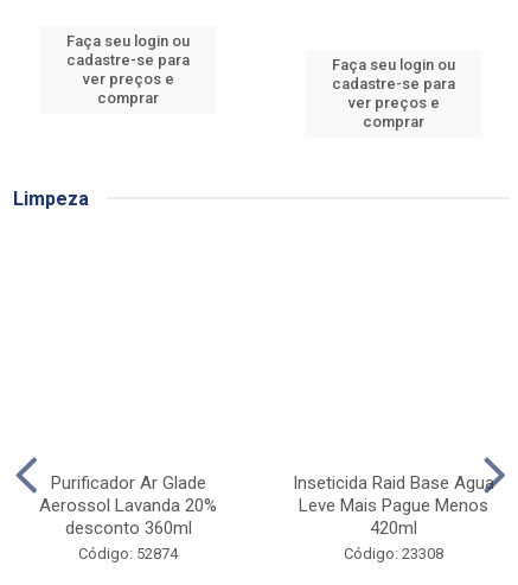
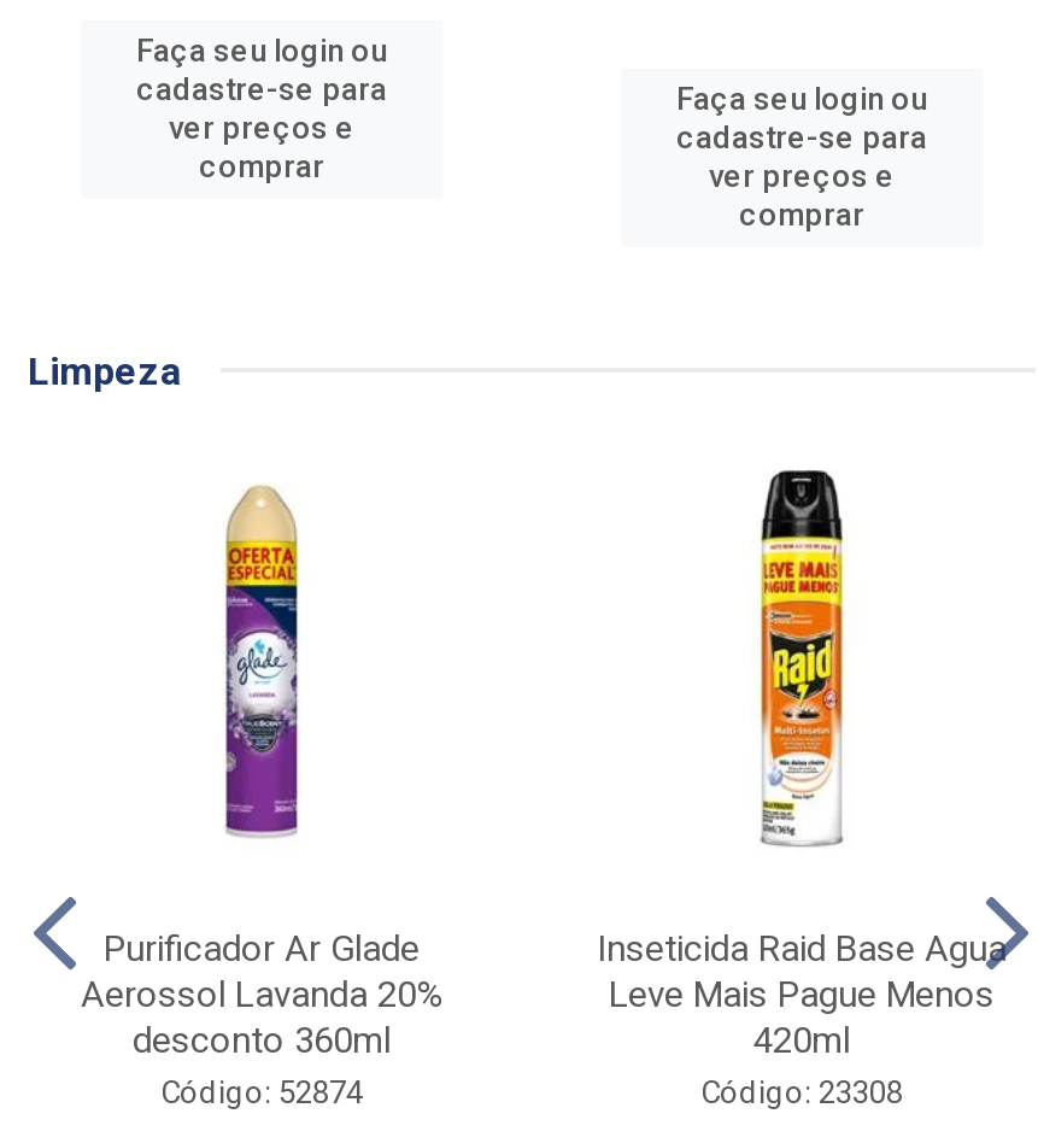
none -> [223,483,300,838] [image]
none -> [758,467,845,848] [image]

